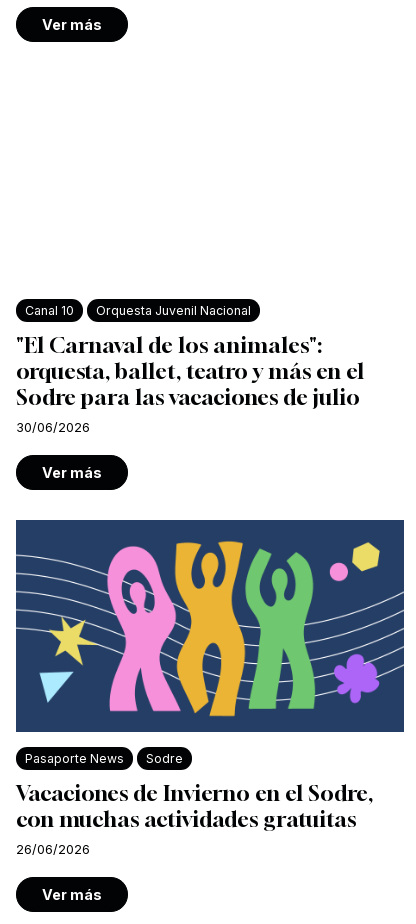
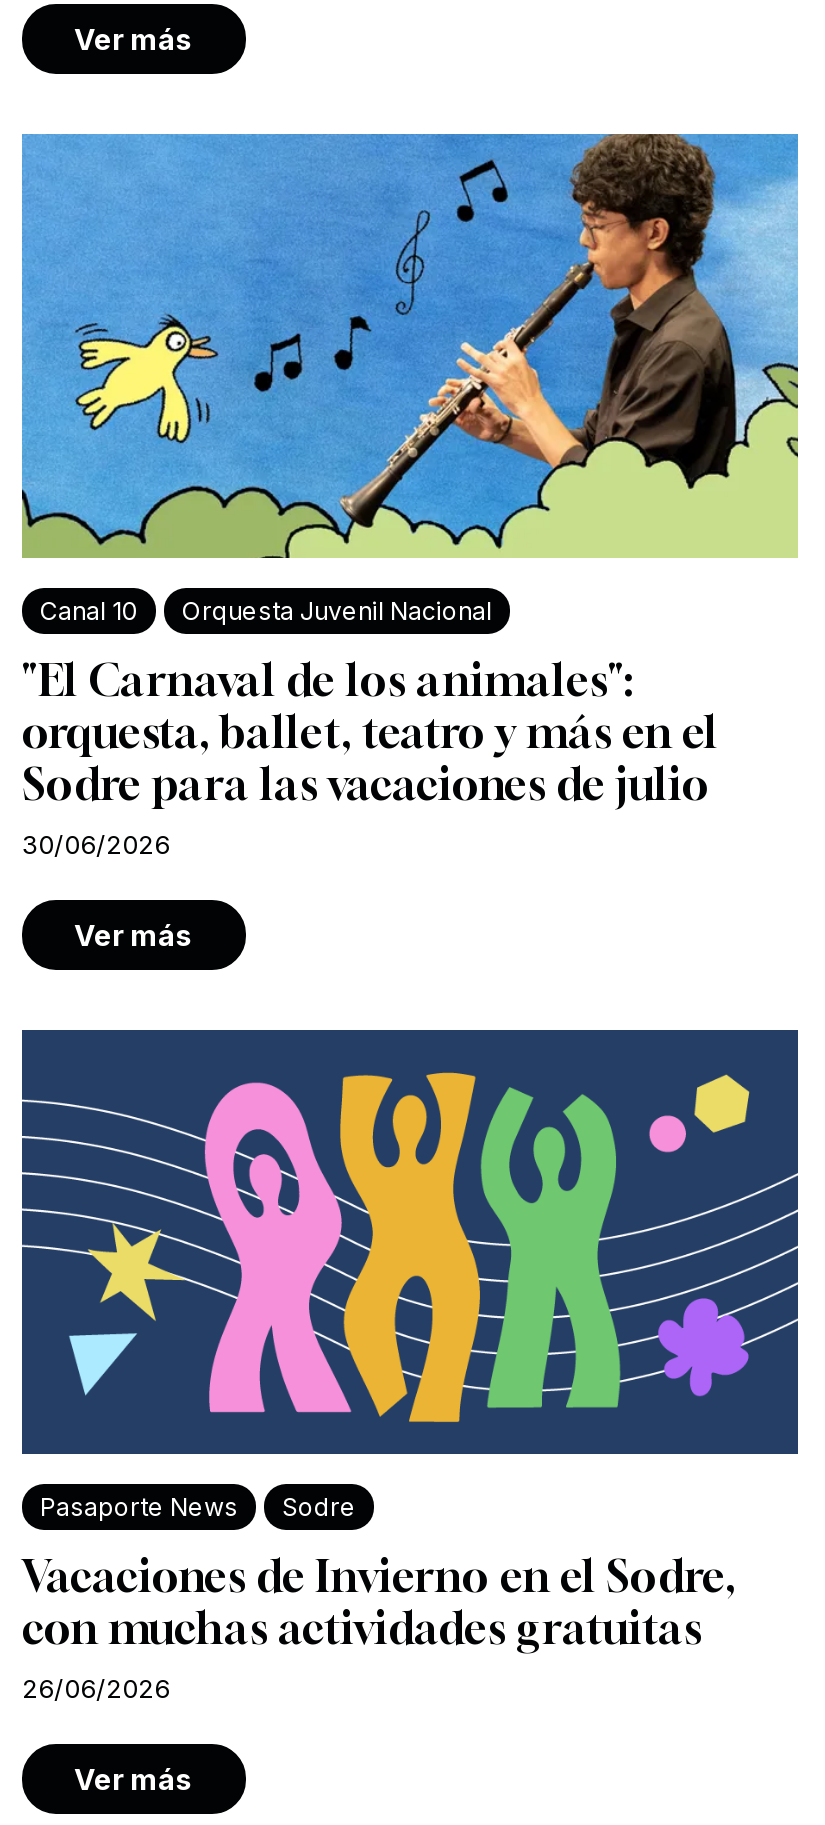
none -> [20,132,800,560] [image]

